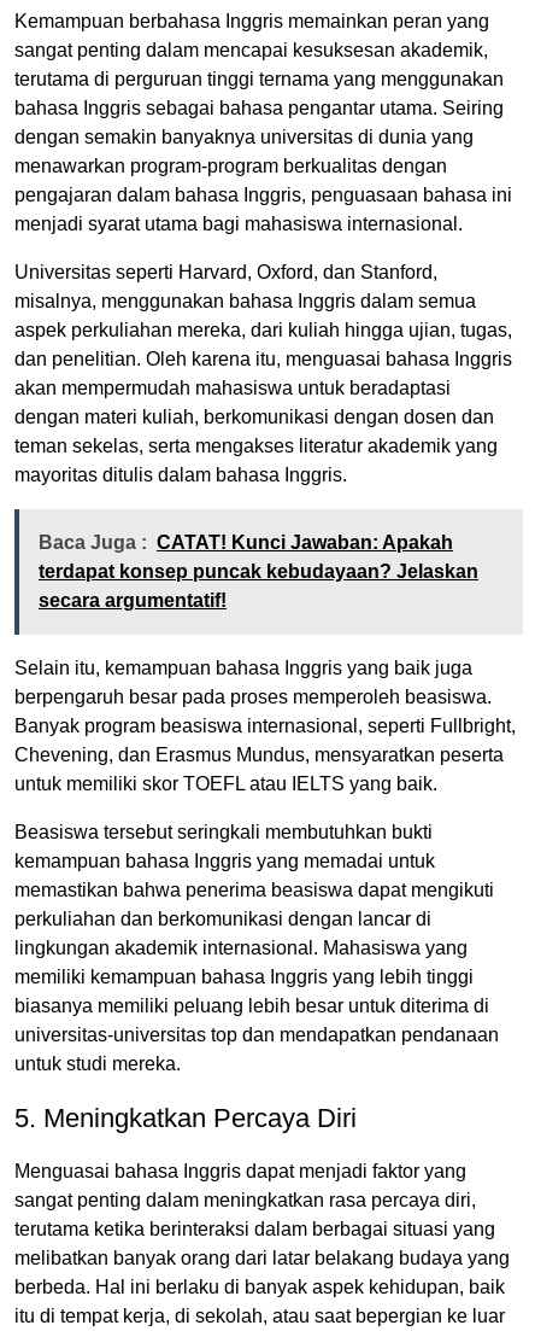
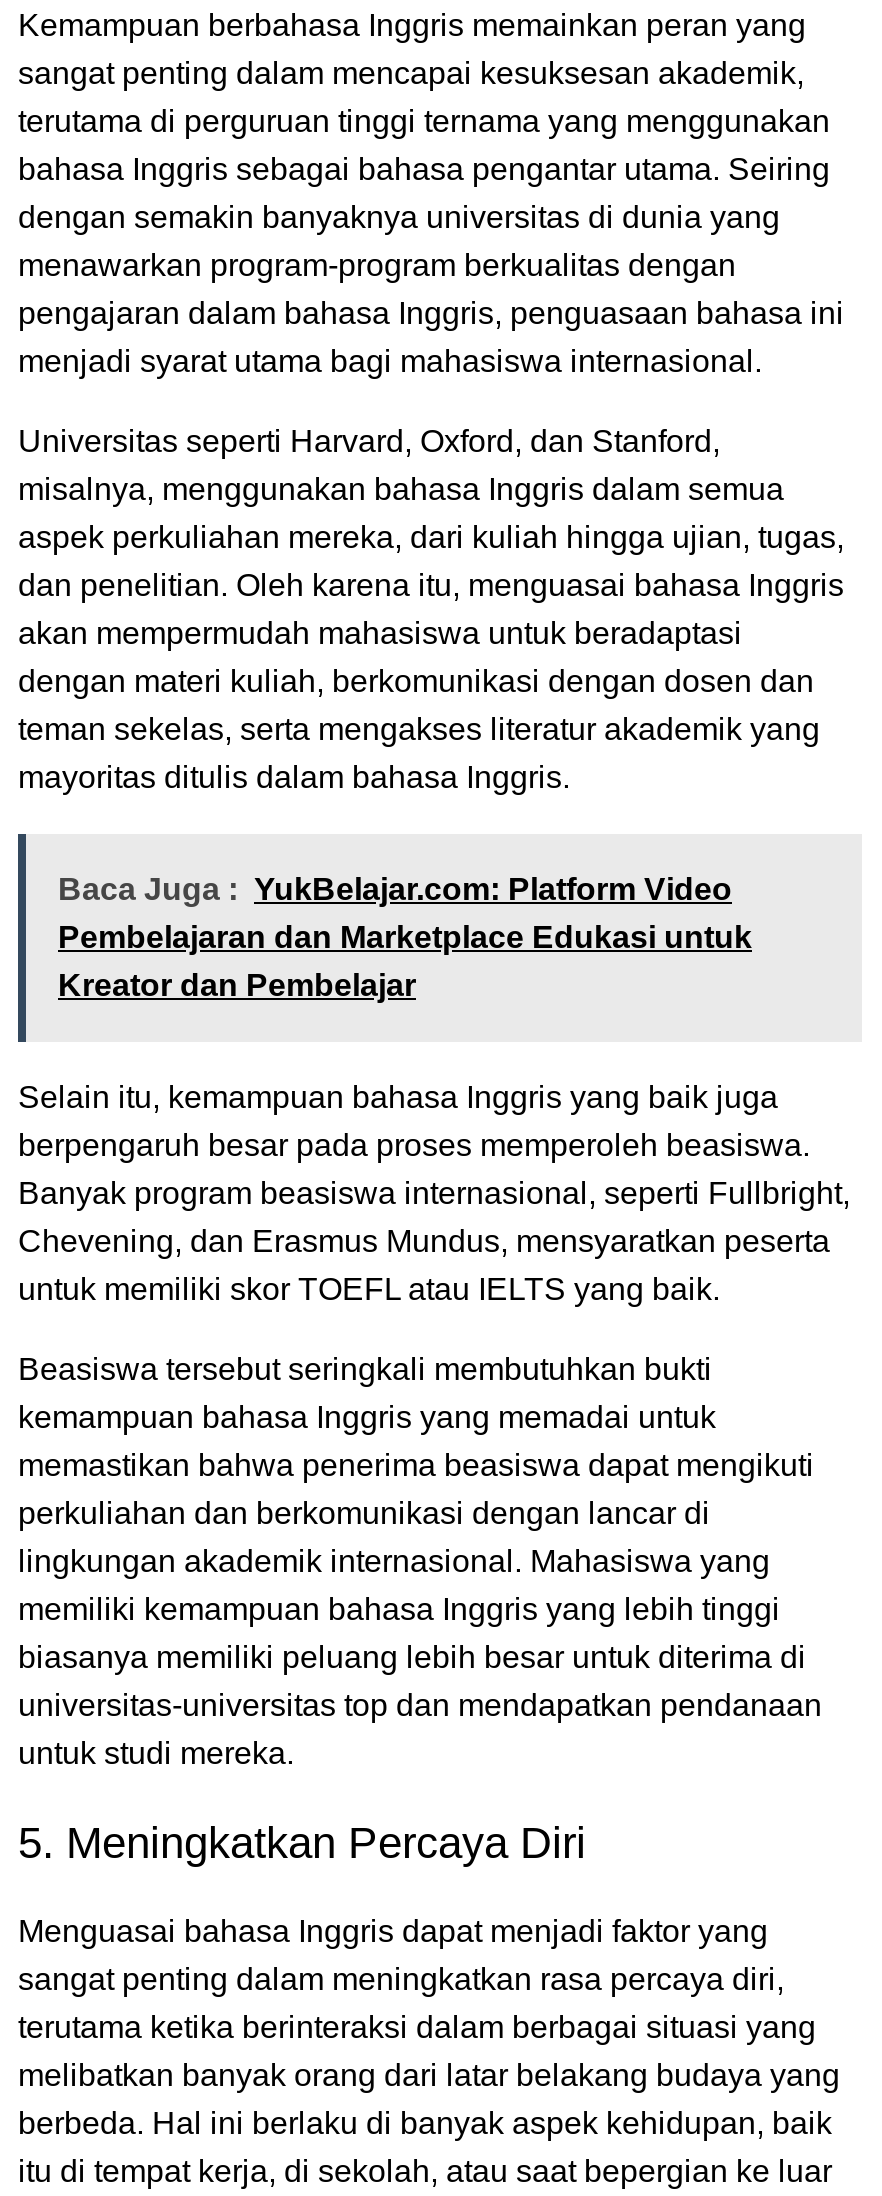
[39,533,478,611] Baca Juga : CATAT! Kunci Jawaban: Apakah | terdapat konsep puncak kebudayaan? Jelaskan | secara argumentatif! -> [58,873,752,1003] Baca Juga : YukBelajar.com: Platform Video | Pembelajaran dan Marketplace Edukasi untuk | Kreator dan Pembelajar

